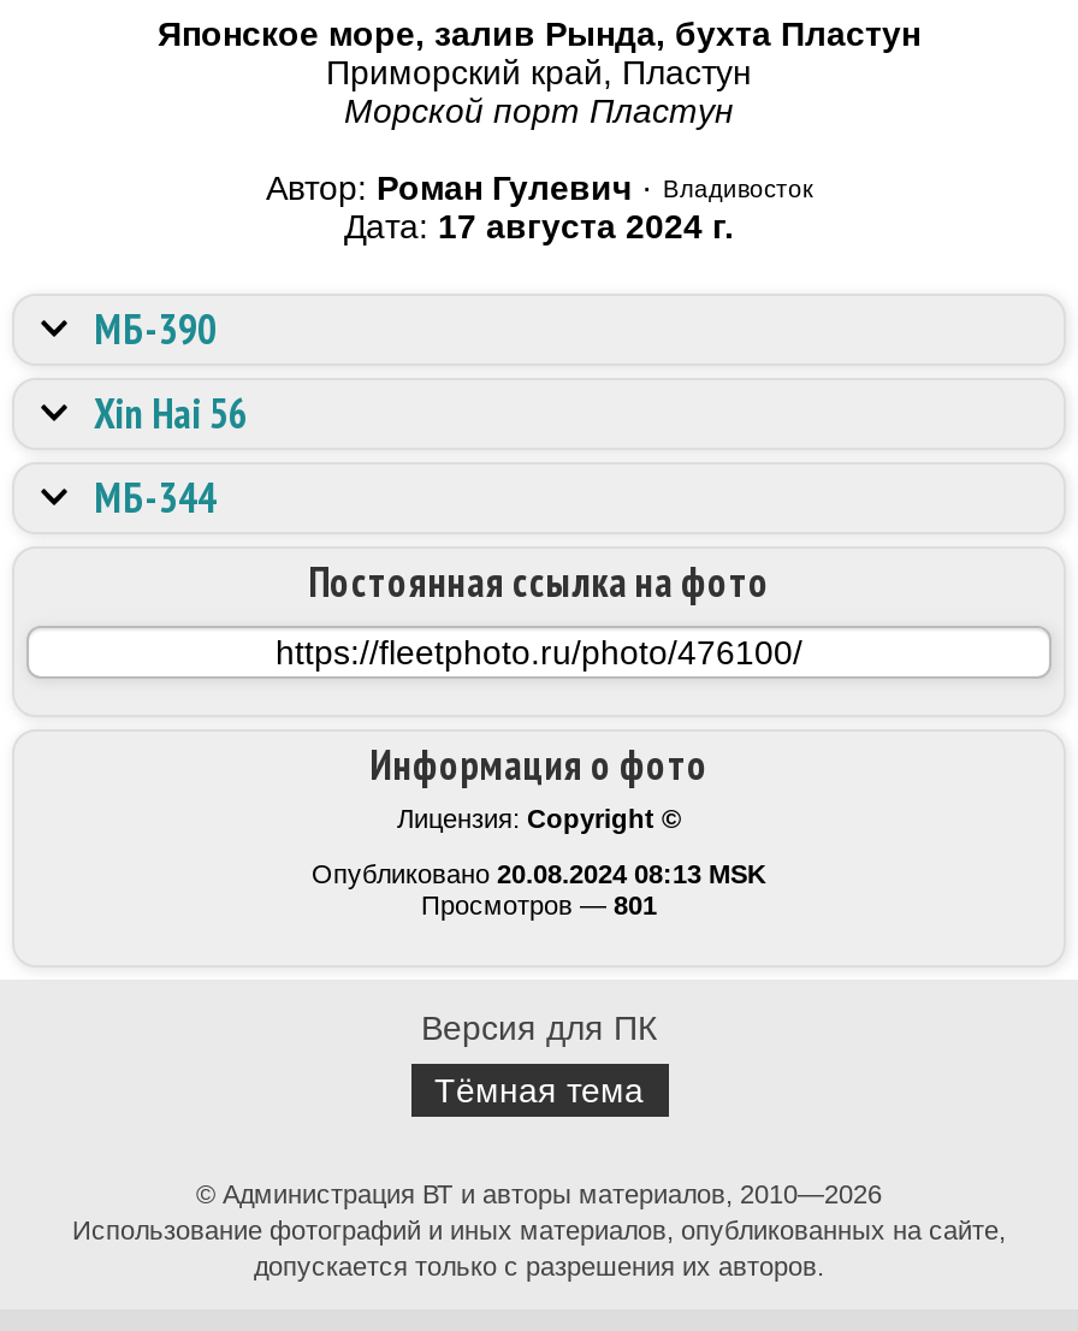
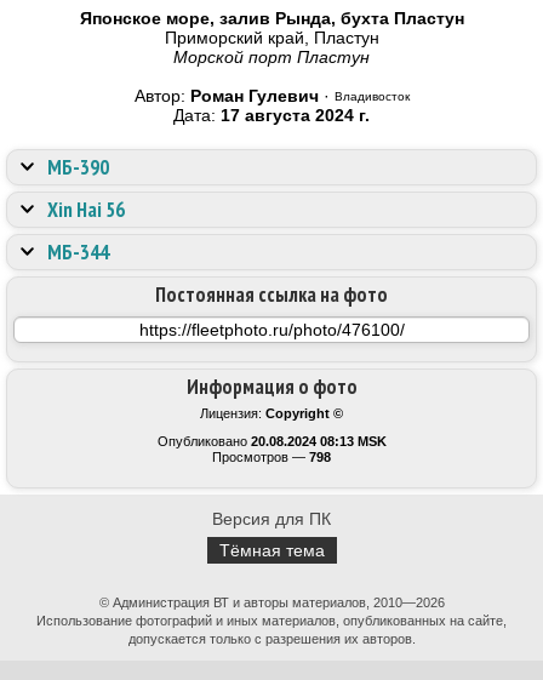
[421,891,657,919] Просмотров — 801 -> [212,450,331,464] Просмотров — 798

